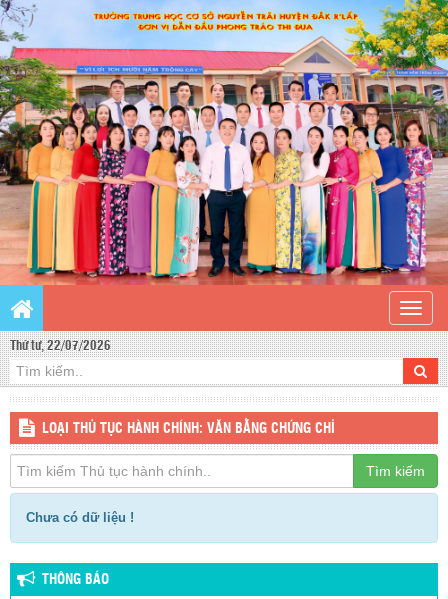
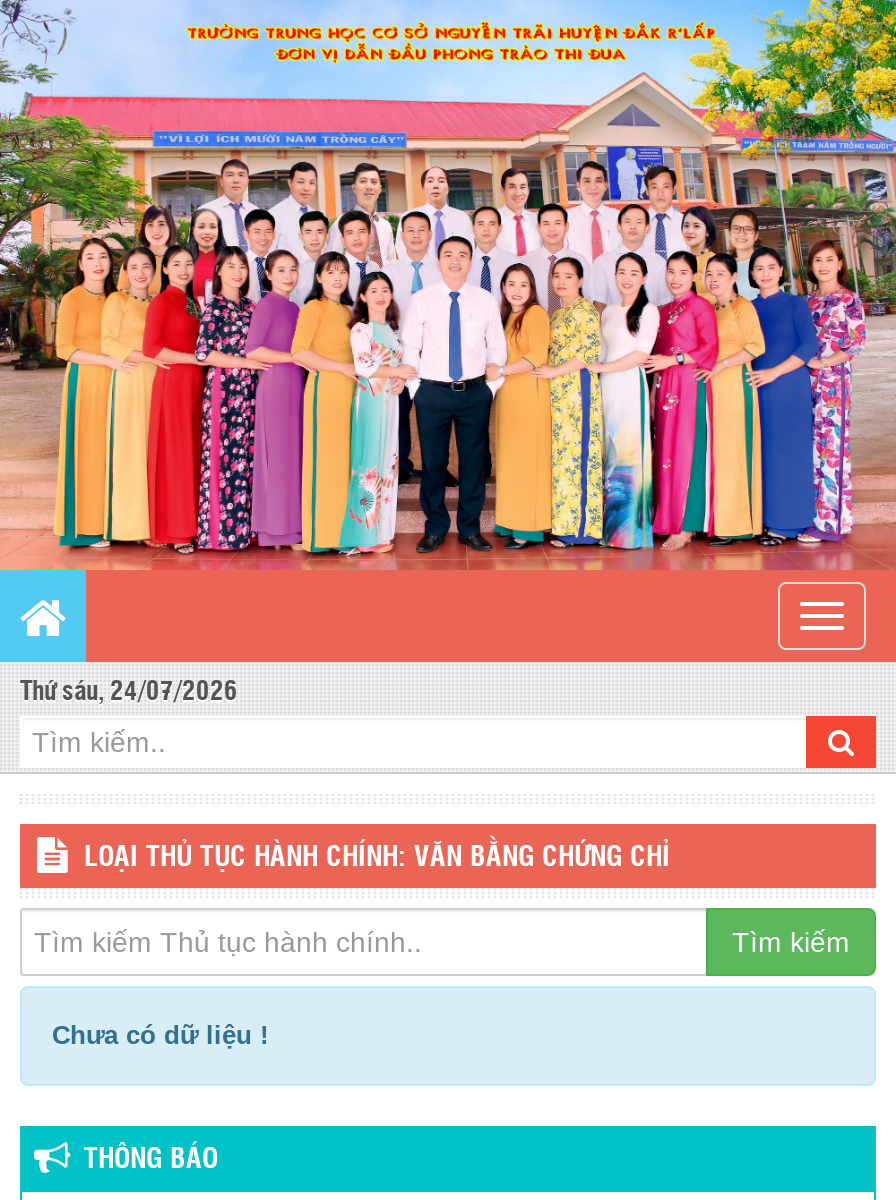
[10,340,111,353] Thứ tư, 22/07/2026 -> [20,680,238,706] Thứ sáu, 24/07/2026

